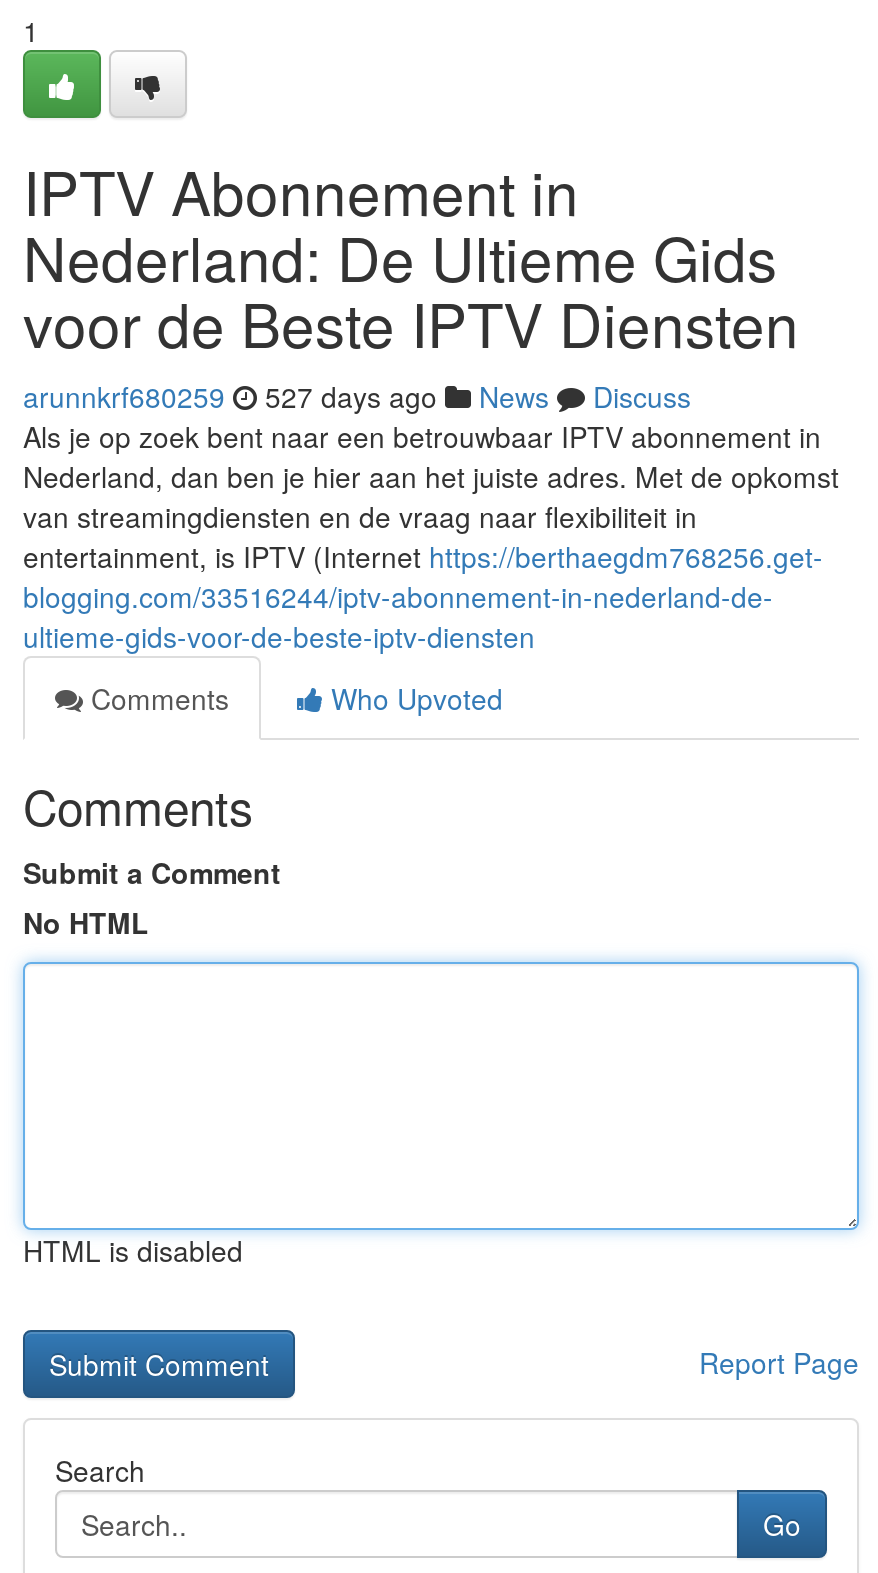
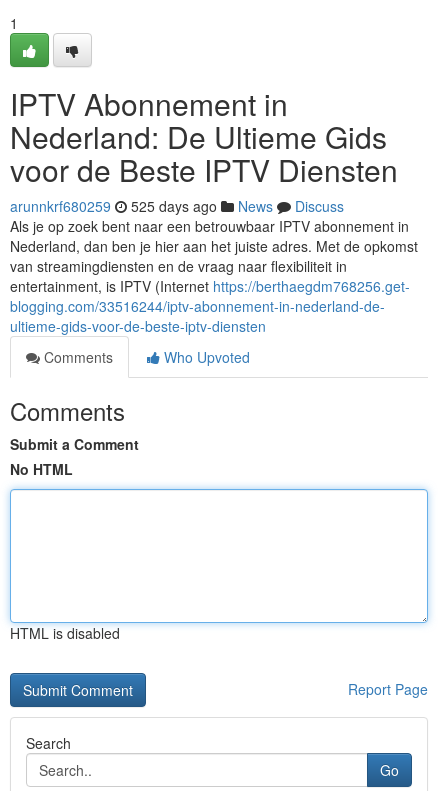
[23,376,691,416] arunnkrf680259 527 days ago News Discuss -> [10,196,344,216] arunnkrf680259 525 days ago News Discuss

